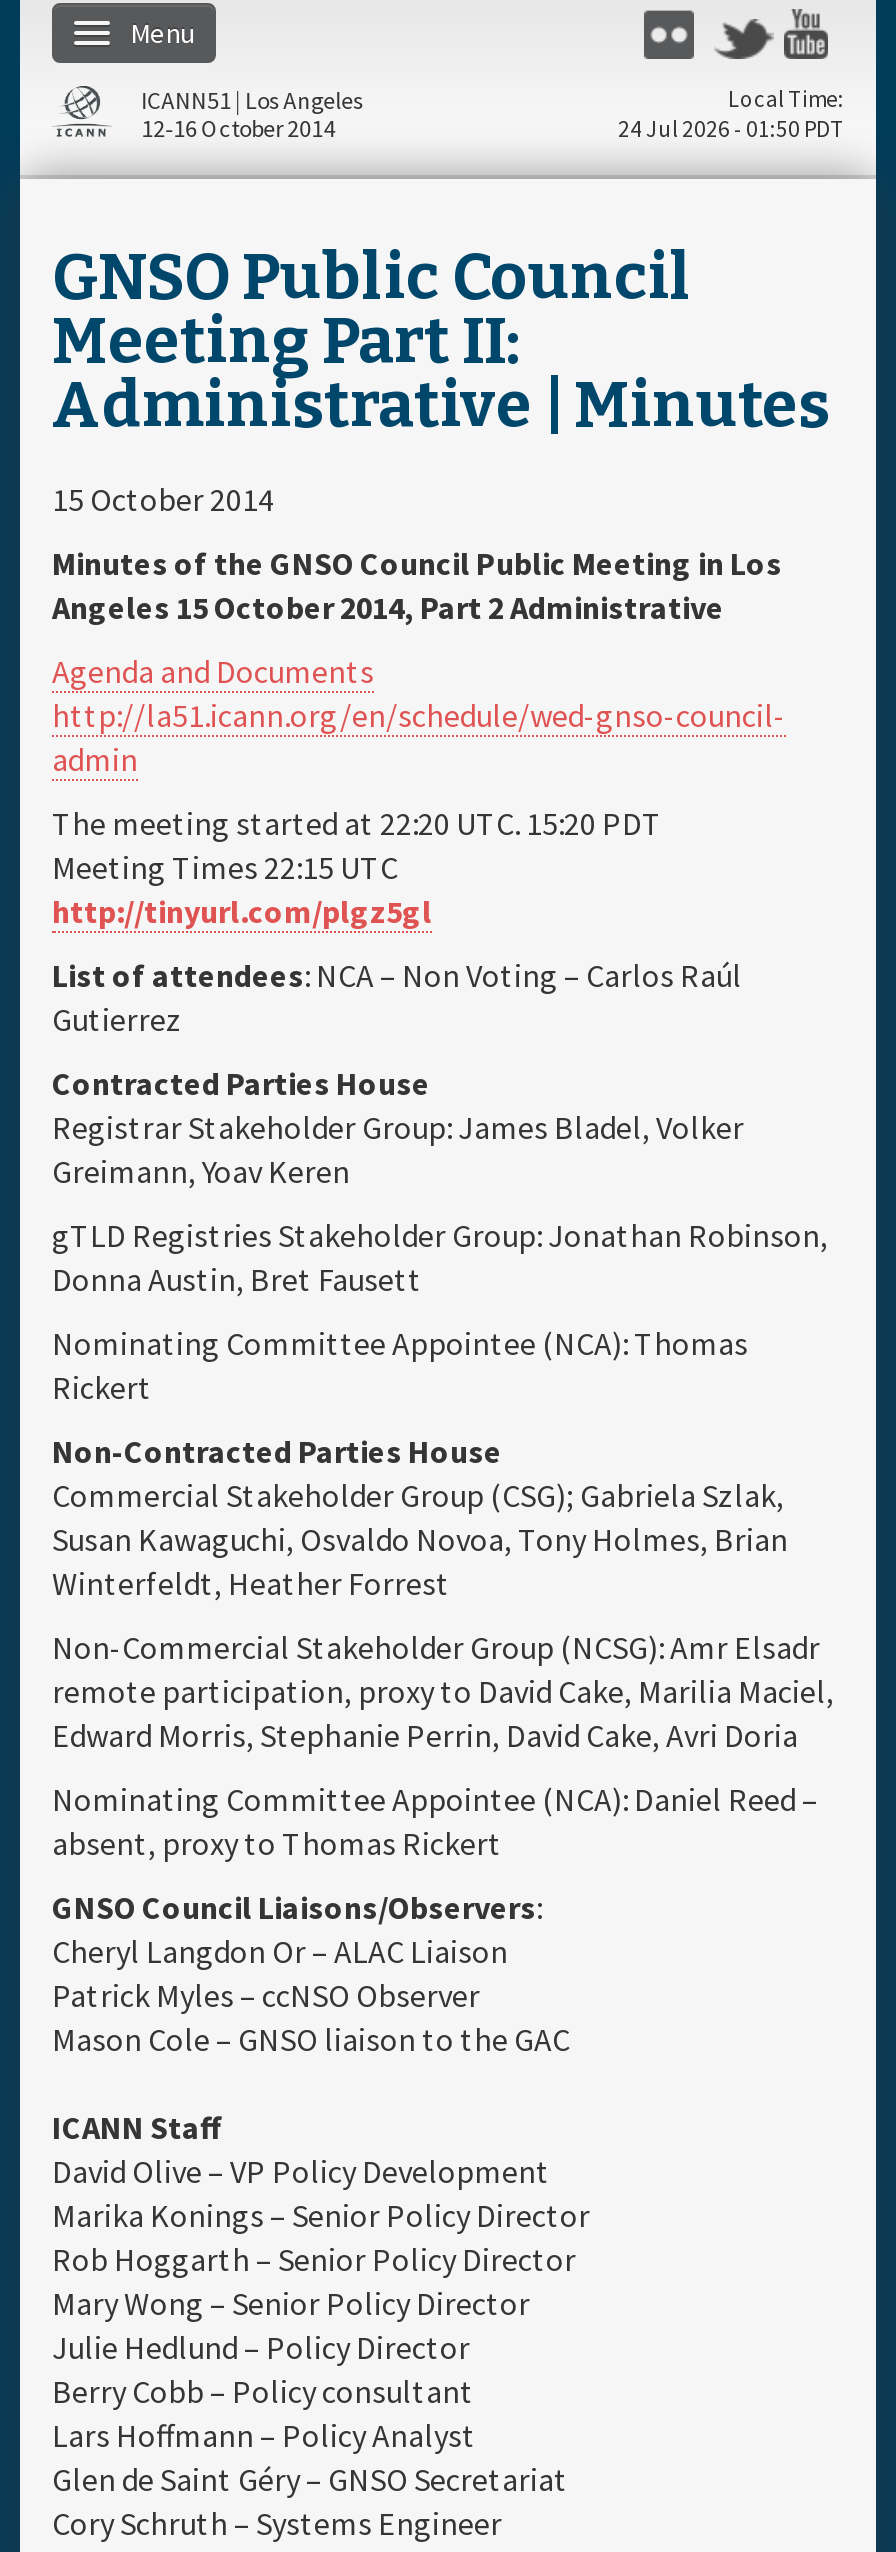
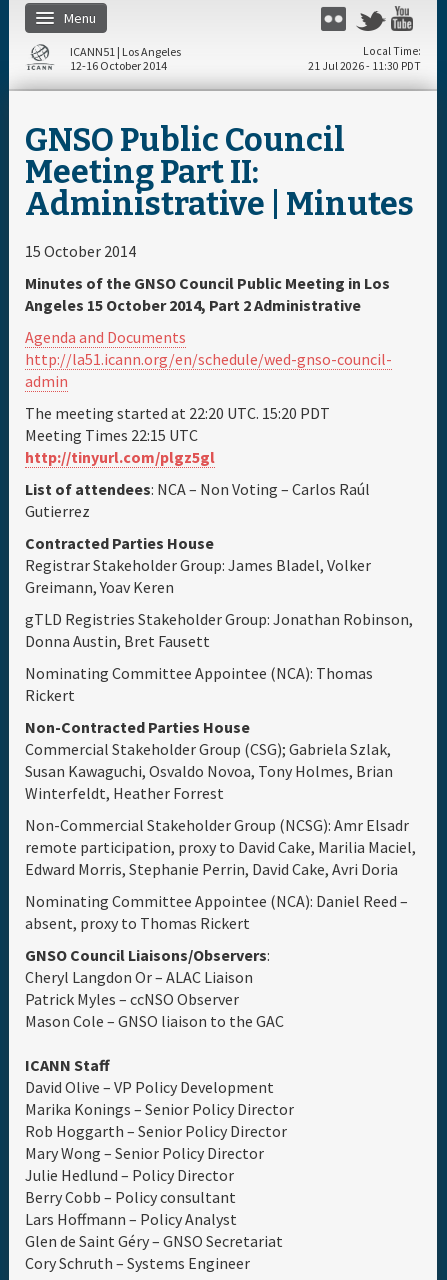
[618,115,844,143] 24 Jul 2026 - 01:50 PDT -> [308,59,421,73] 21 Jul 2026 - 11:30 PDT

